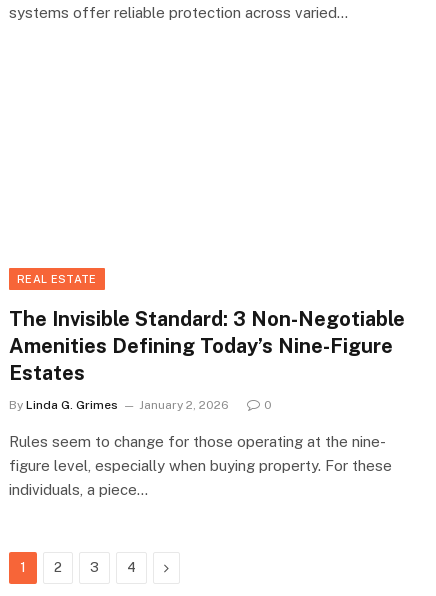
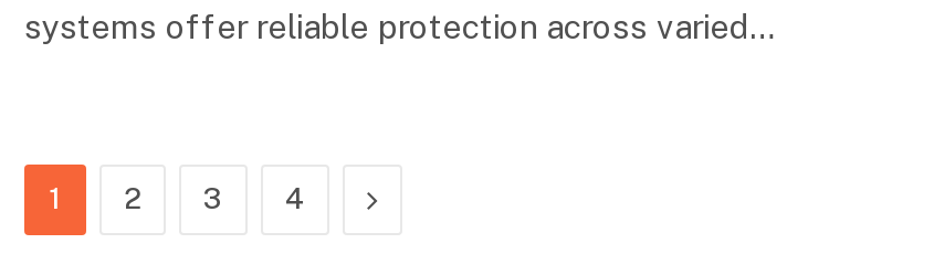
[9,273,405,498] REAL ESTATE | The Invisible Standard: 3 Non-Negotiable | Amenities Defining Today’s Nine-Figure | Estates | By Linda G. Grimes | January 2, 2026 | 0 | Rules seem to change for those operating at the nine- | figure level, especially when buying property. For these | individuals, a piece… -> none

